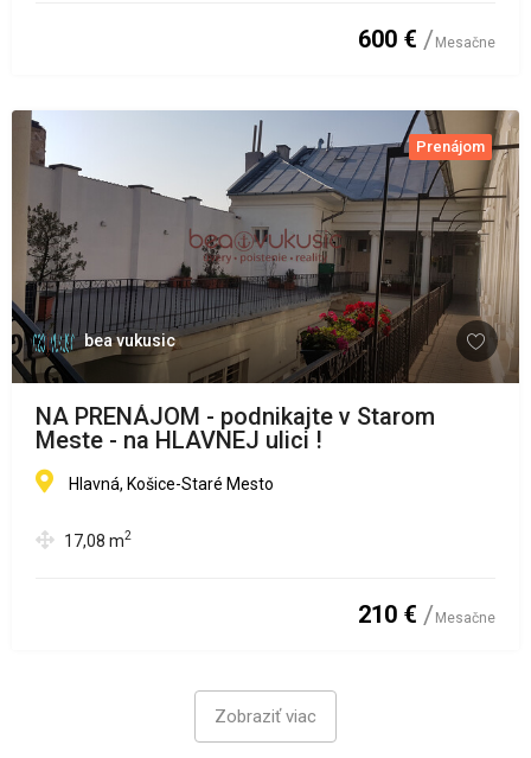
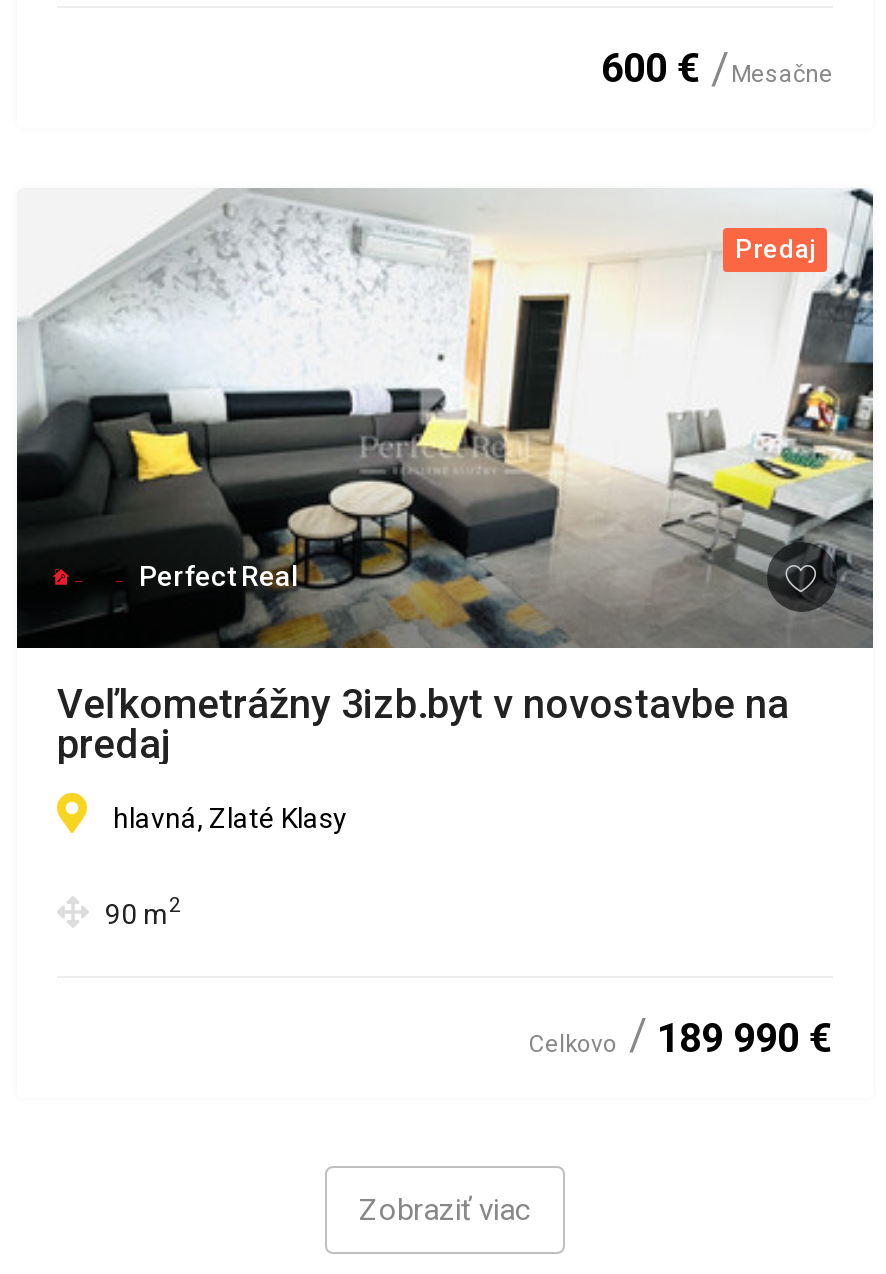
[11,109,520,384] [image] | Prenájom -> [15,188,875,648] [image] | Predaj
[84,331,175,350] bea vukusic -> [139,559,299,591] Perfect Real
[36,402,435,454] NA PRENÁJOM - podnikajte v Starom | Meste - na HLAVNEJ ulici ! -> [57,679,789,767] Veľkometrážny 3izb.byt v novostavbe na | predaj
[69,474,274,493] Hlavná, Košice-Staré Mesto -> [113,801,347,833] hlavná, Zlaté Klasy
[64,528,132,550] 17,08 m2 -> [105,893,181,929] 90 m2
[358,600,495,628] 210 € | Mesačne -> [529,1013,833,1061] Celkovo | 189 990 €

